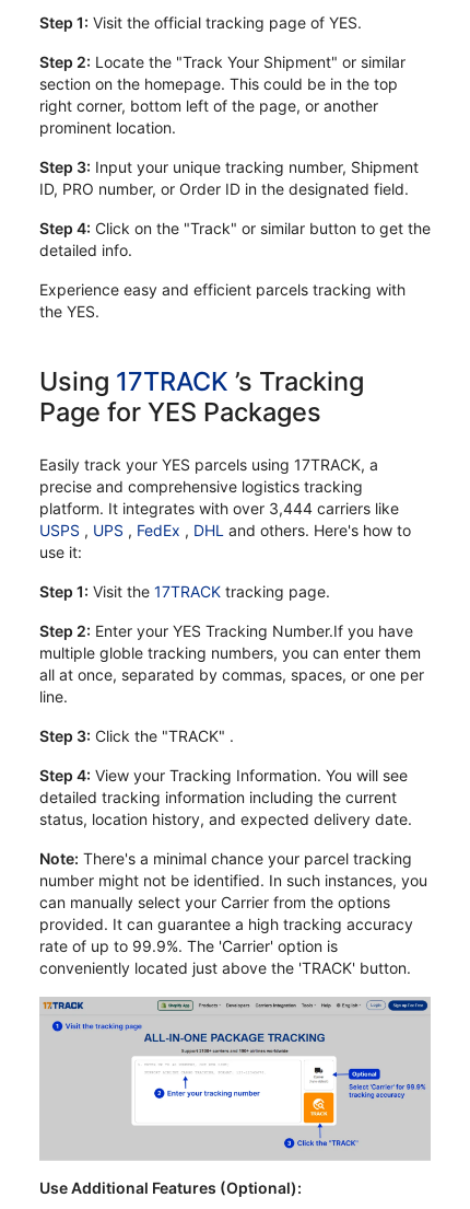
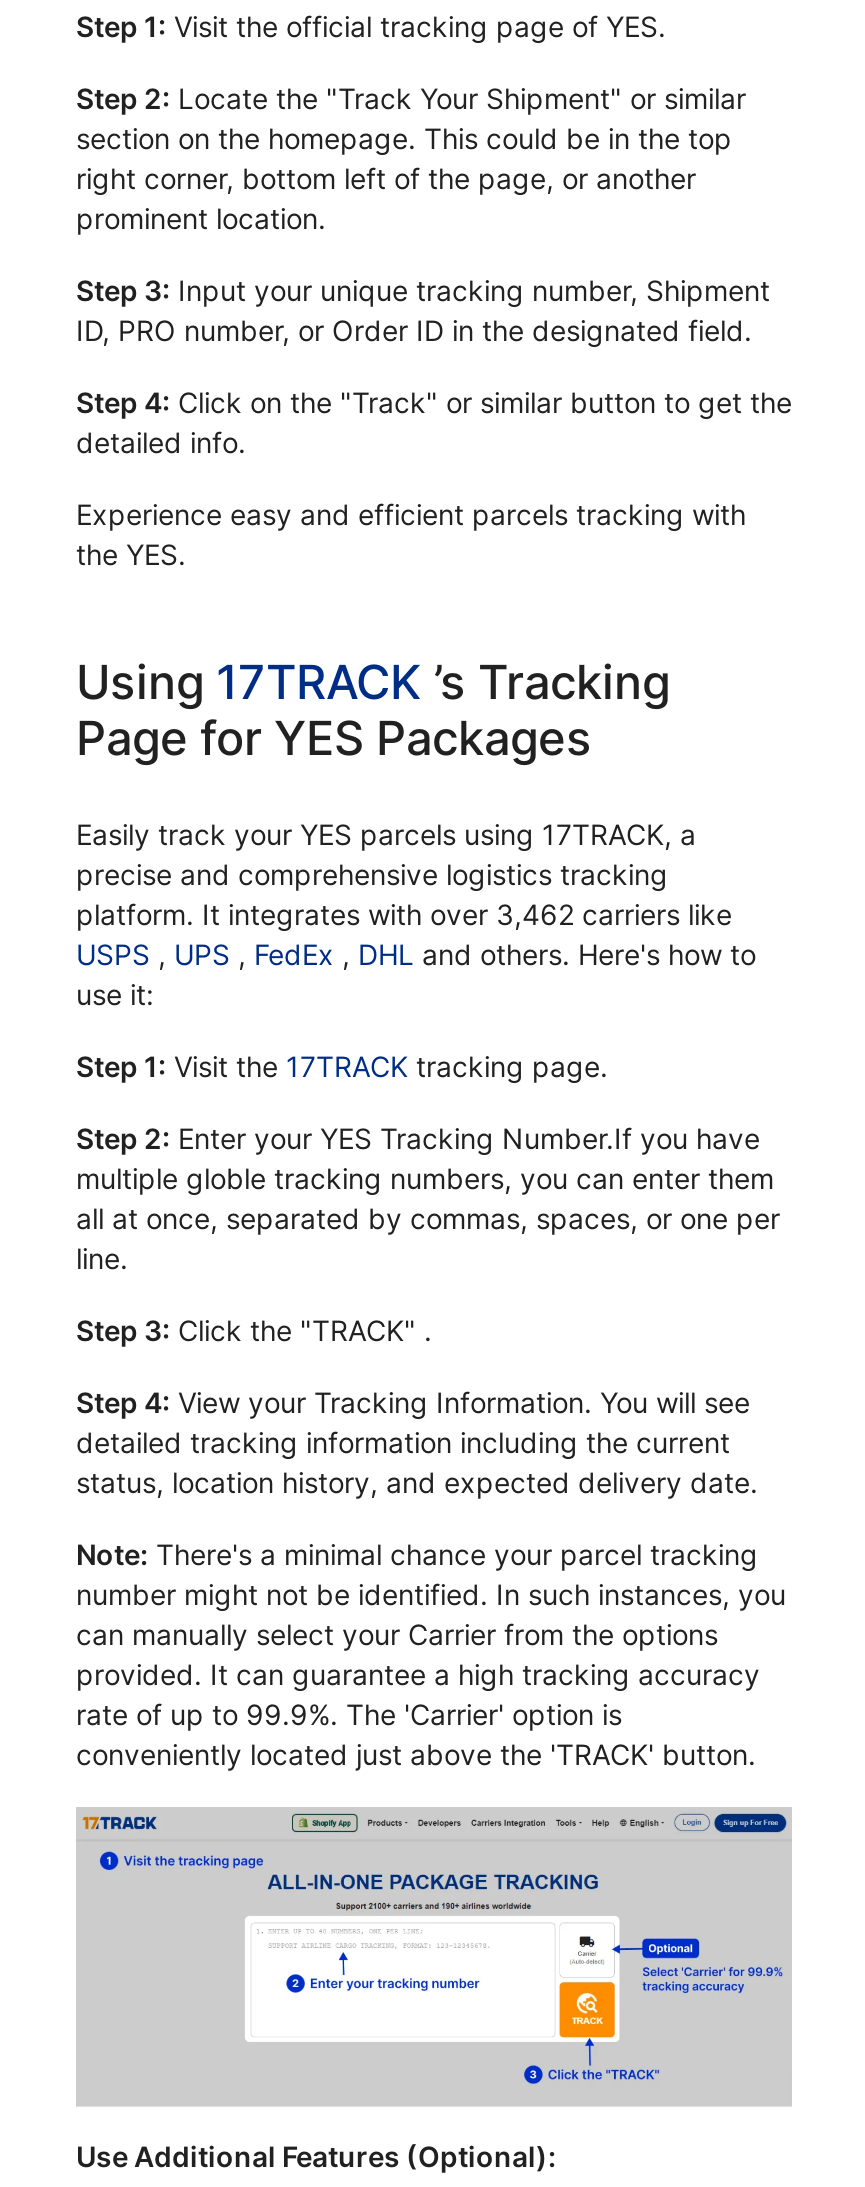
[39,499,399,518] platform. It integrates with over 3,444 carriers like -> [76,897,732,931] platform. It integrates with over 3,462 carriers like

